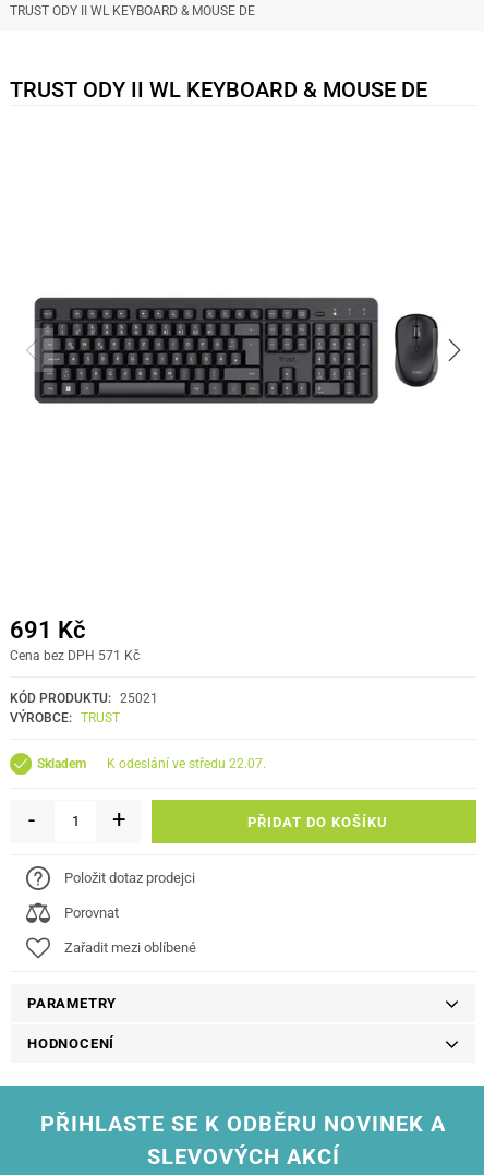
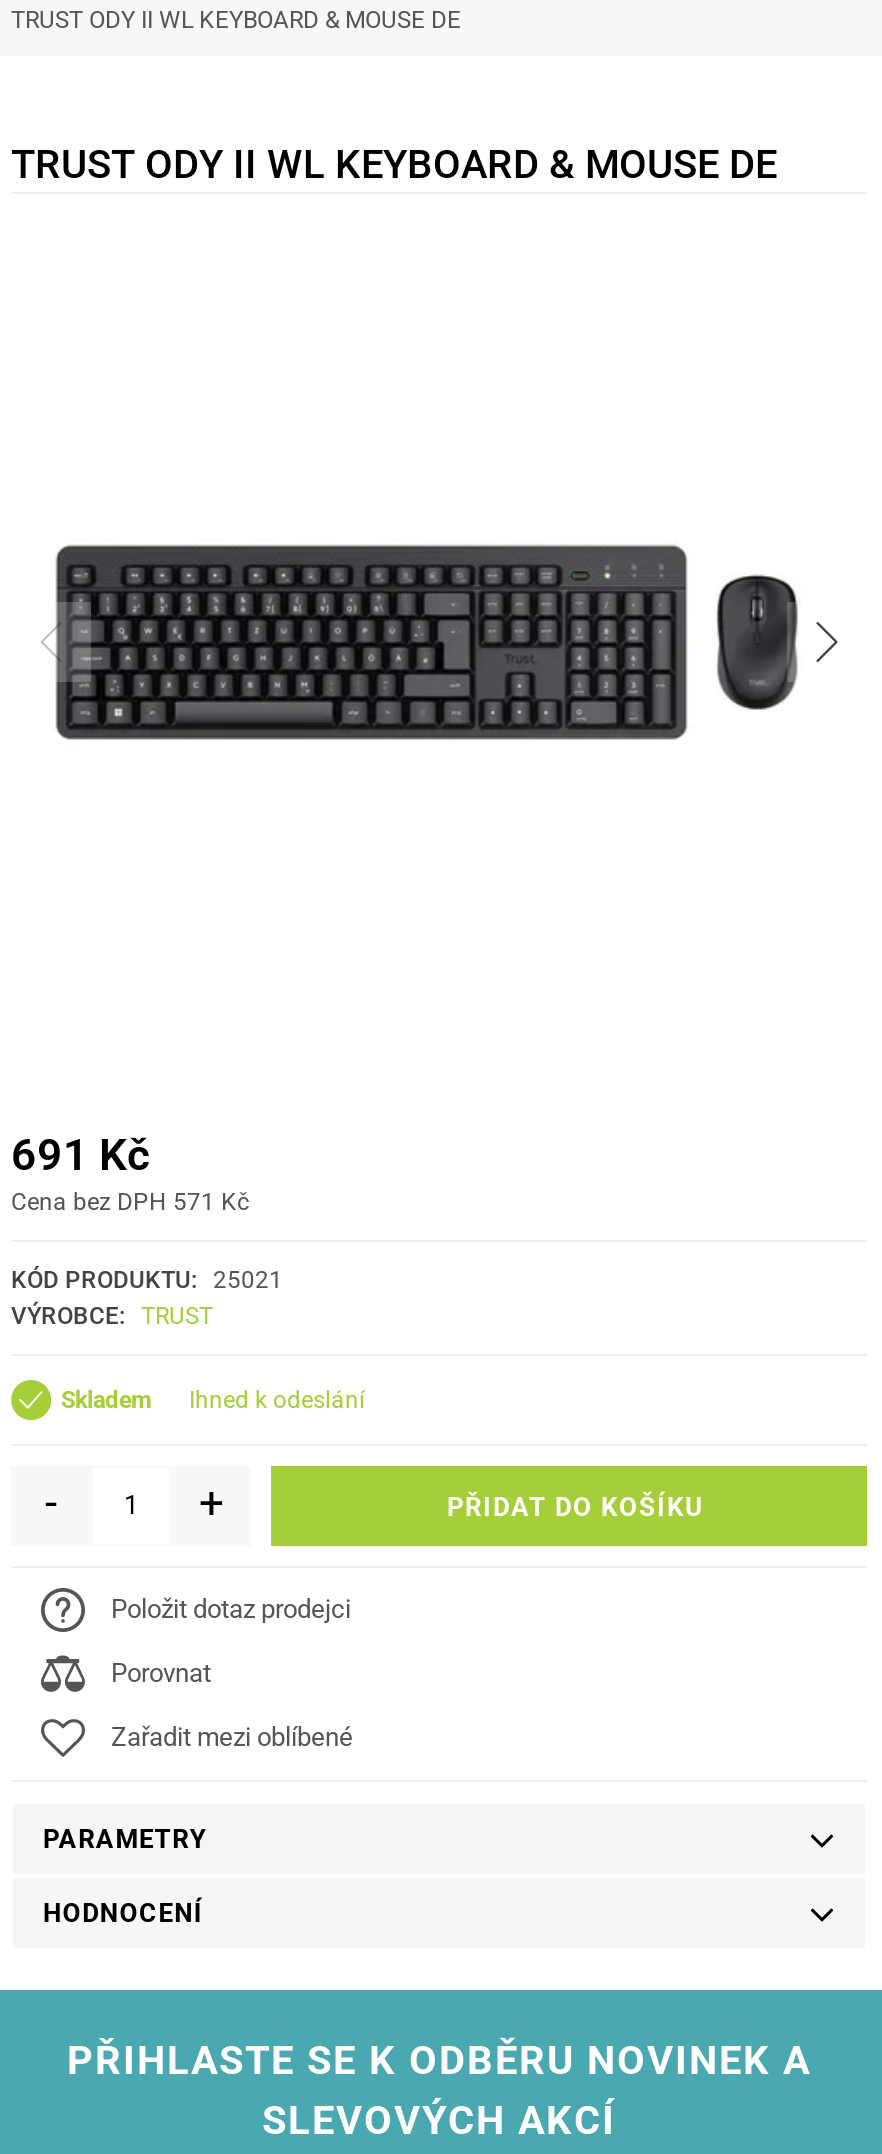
[116,756,266,771] k odeslání ve středu 22.07. -> [195,1386,365,1414] ihned k odeslání

